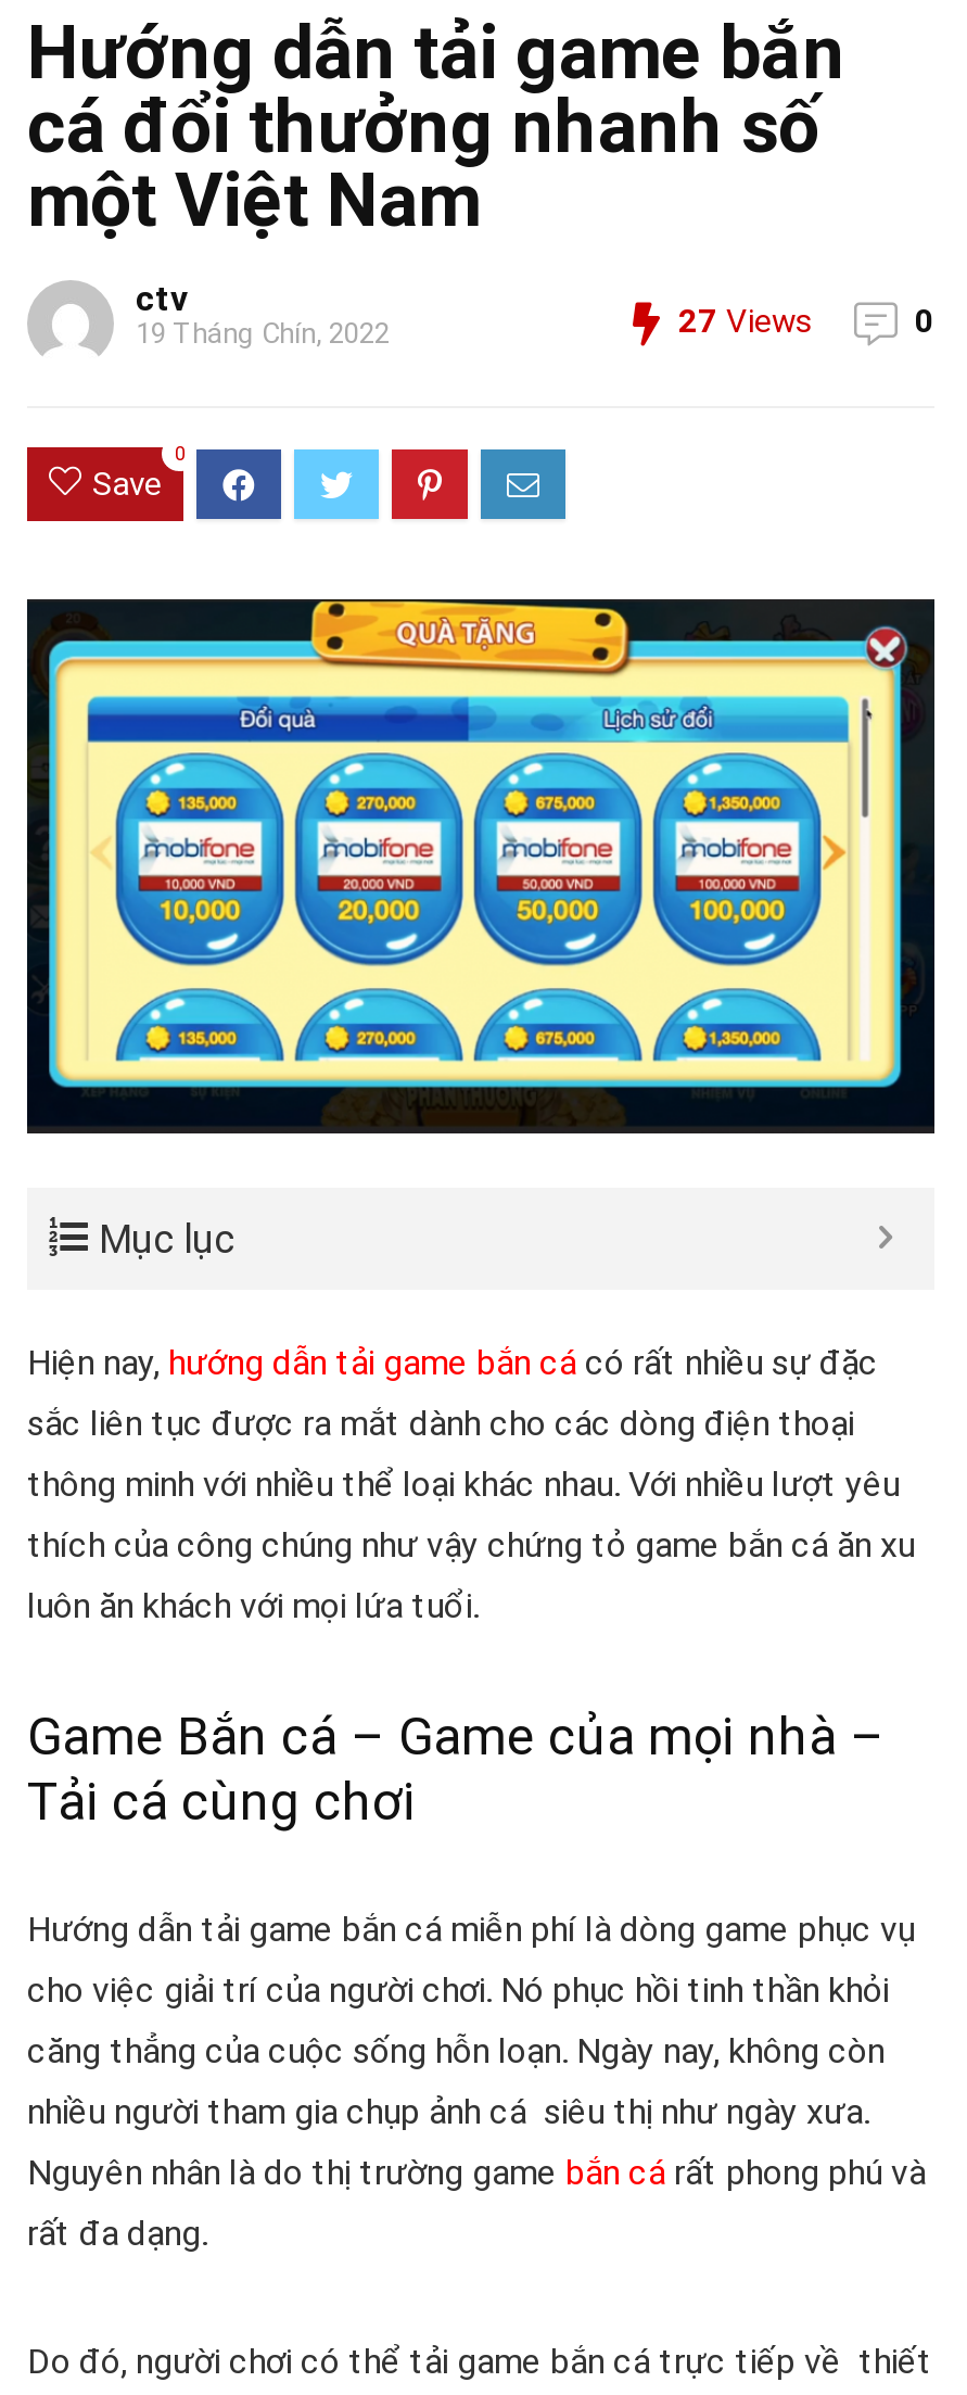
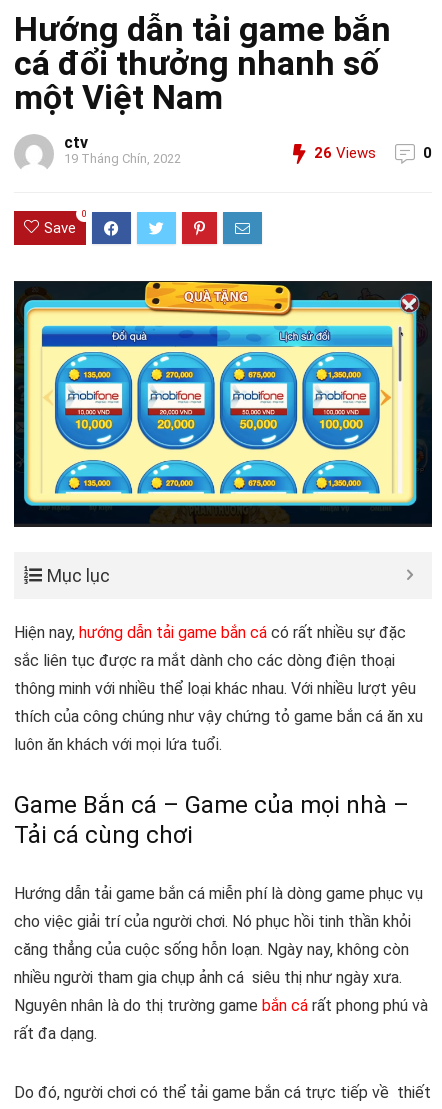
[678,302,813,342] 27 Views -> [314,144,376,162] 26 Views

